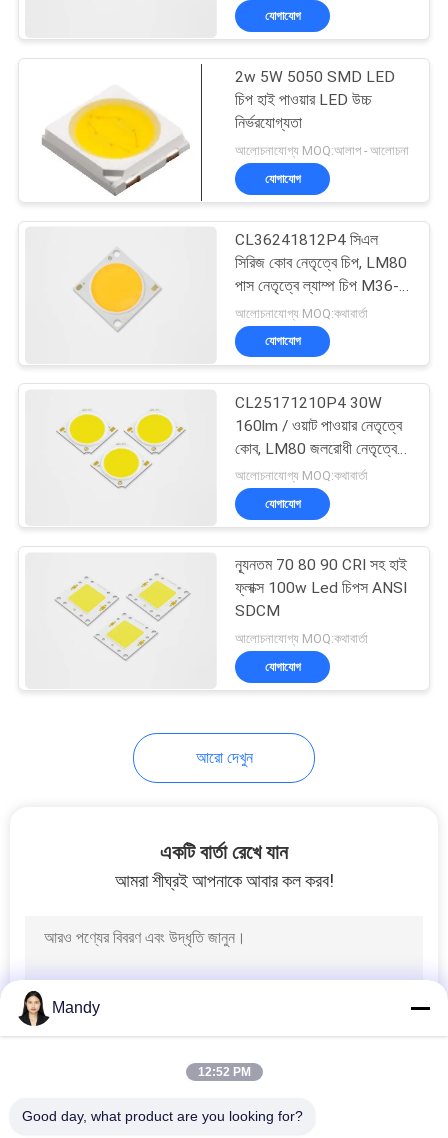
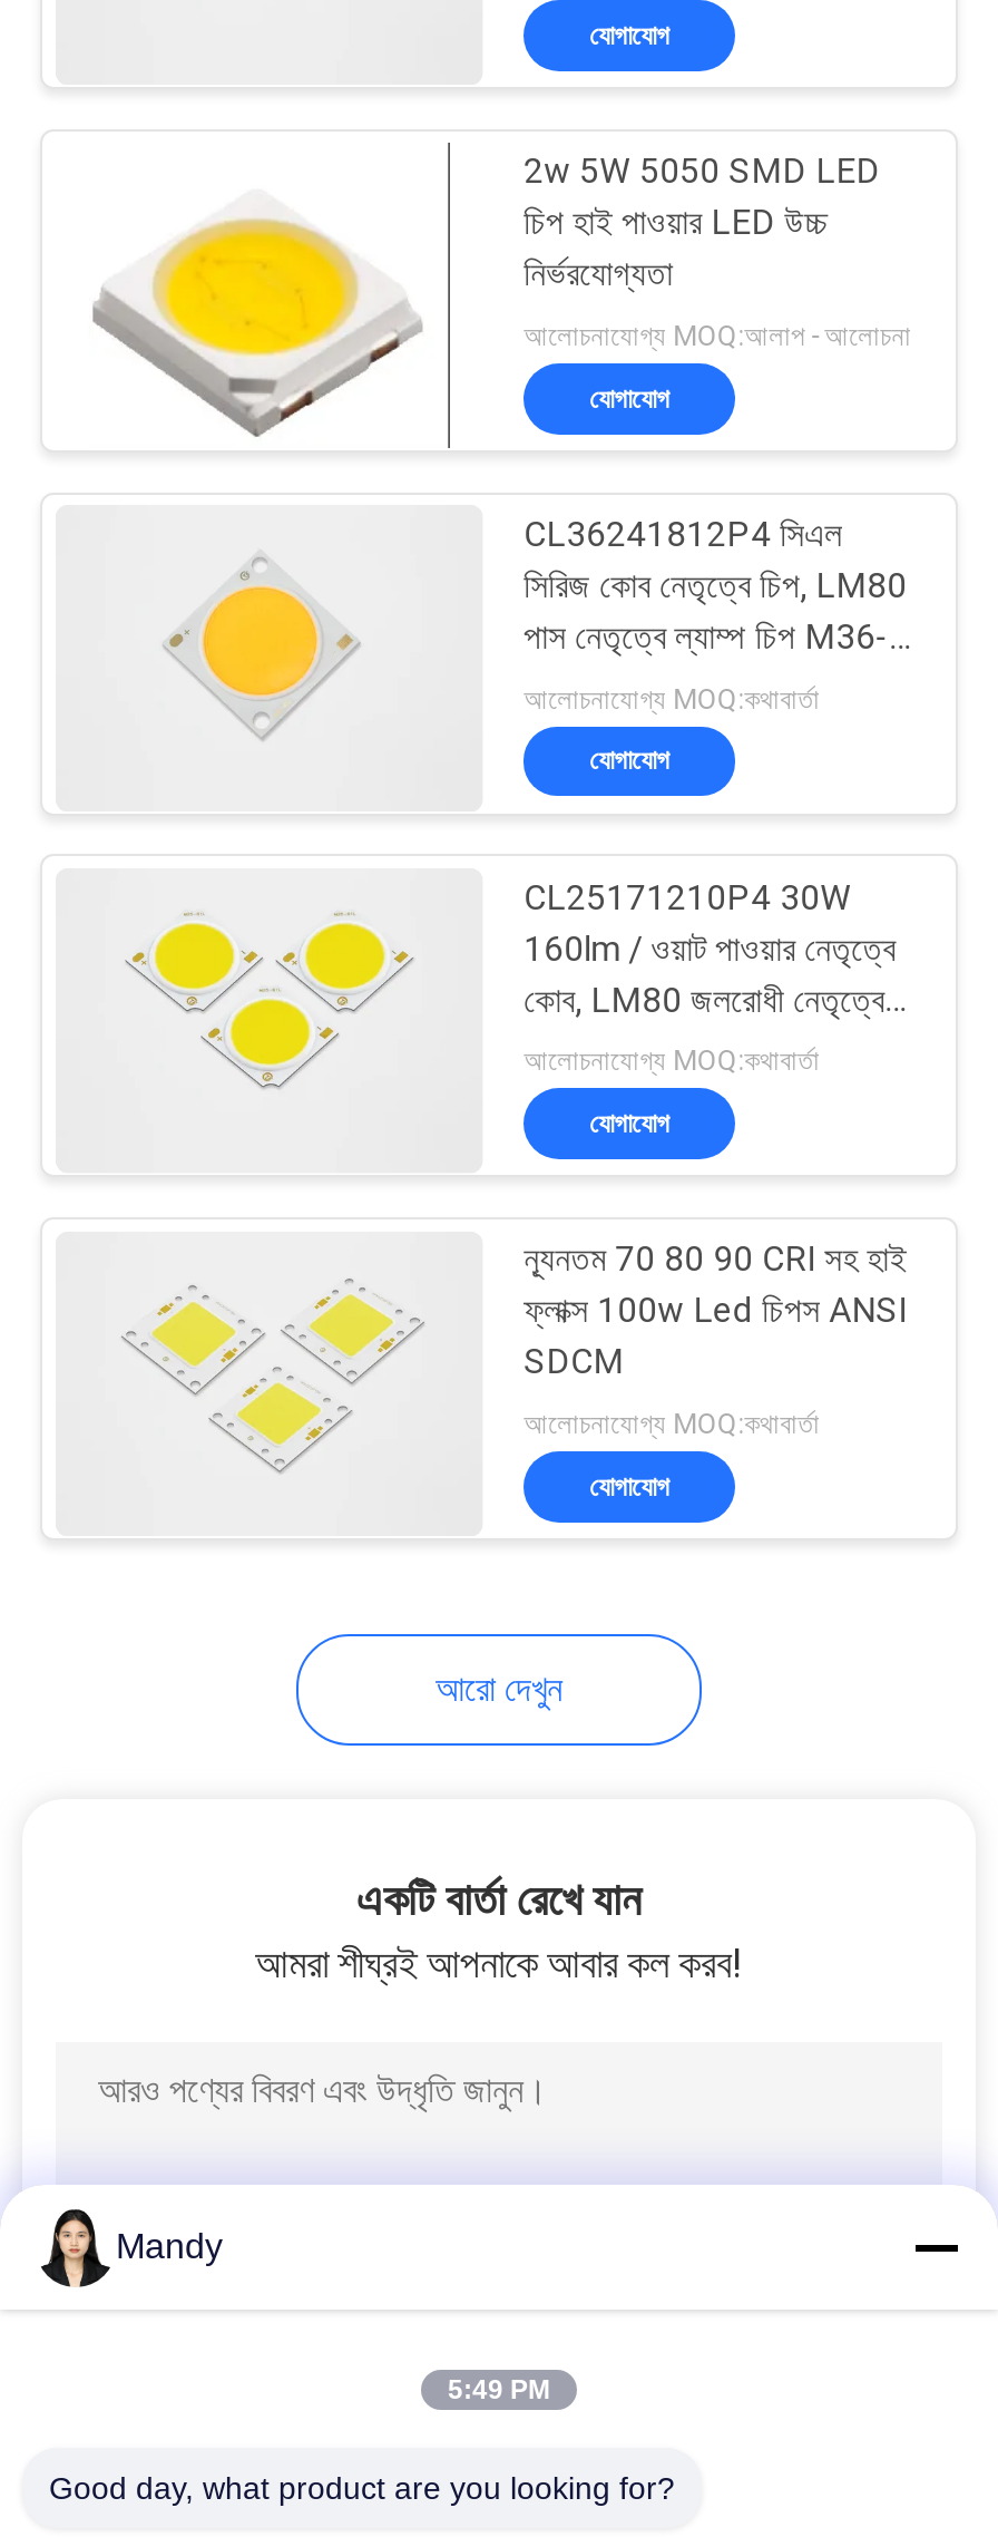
[197,1065,250,1079] 12:52 PM -> [448,2374,550,2405] 5:49 PM

